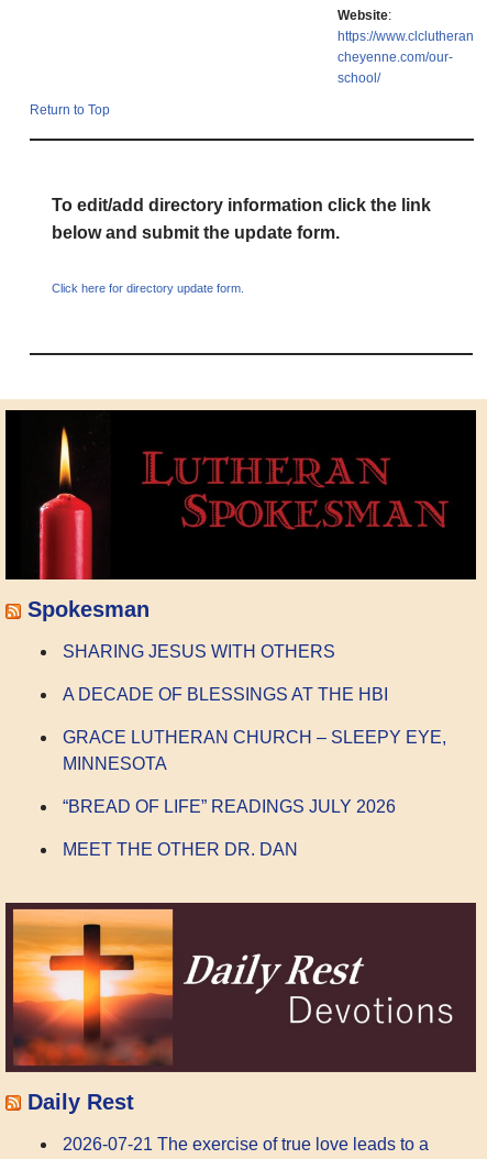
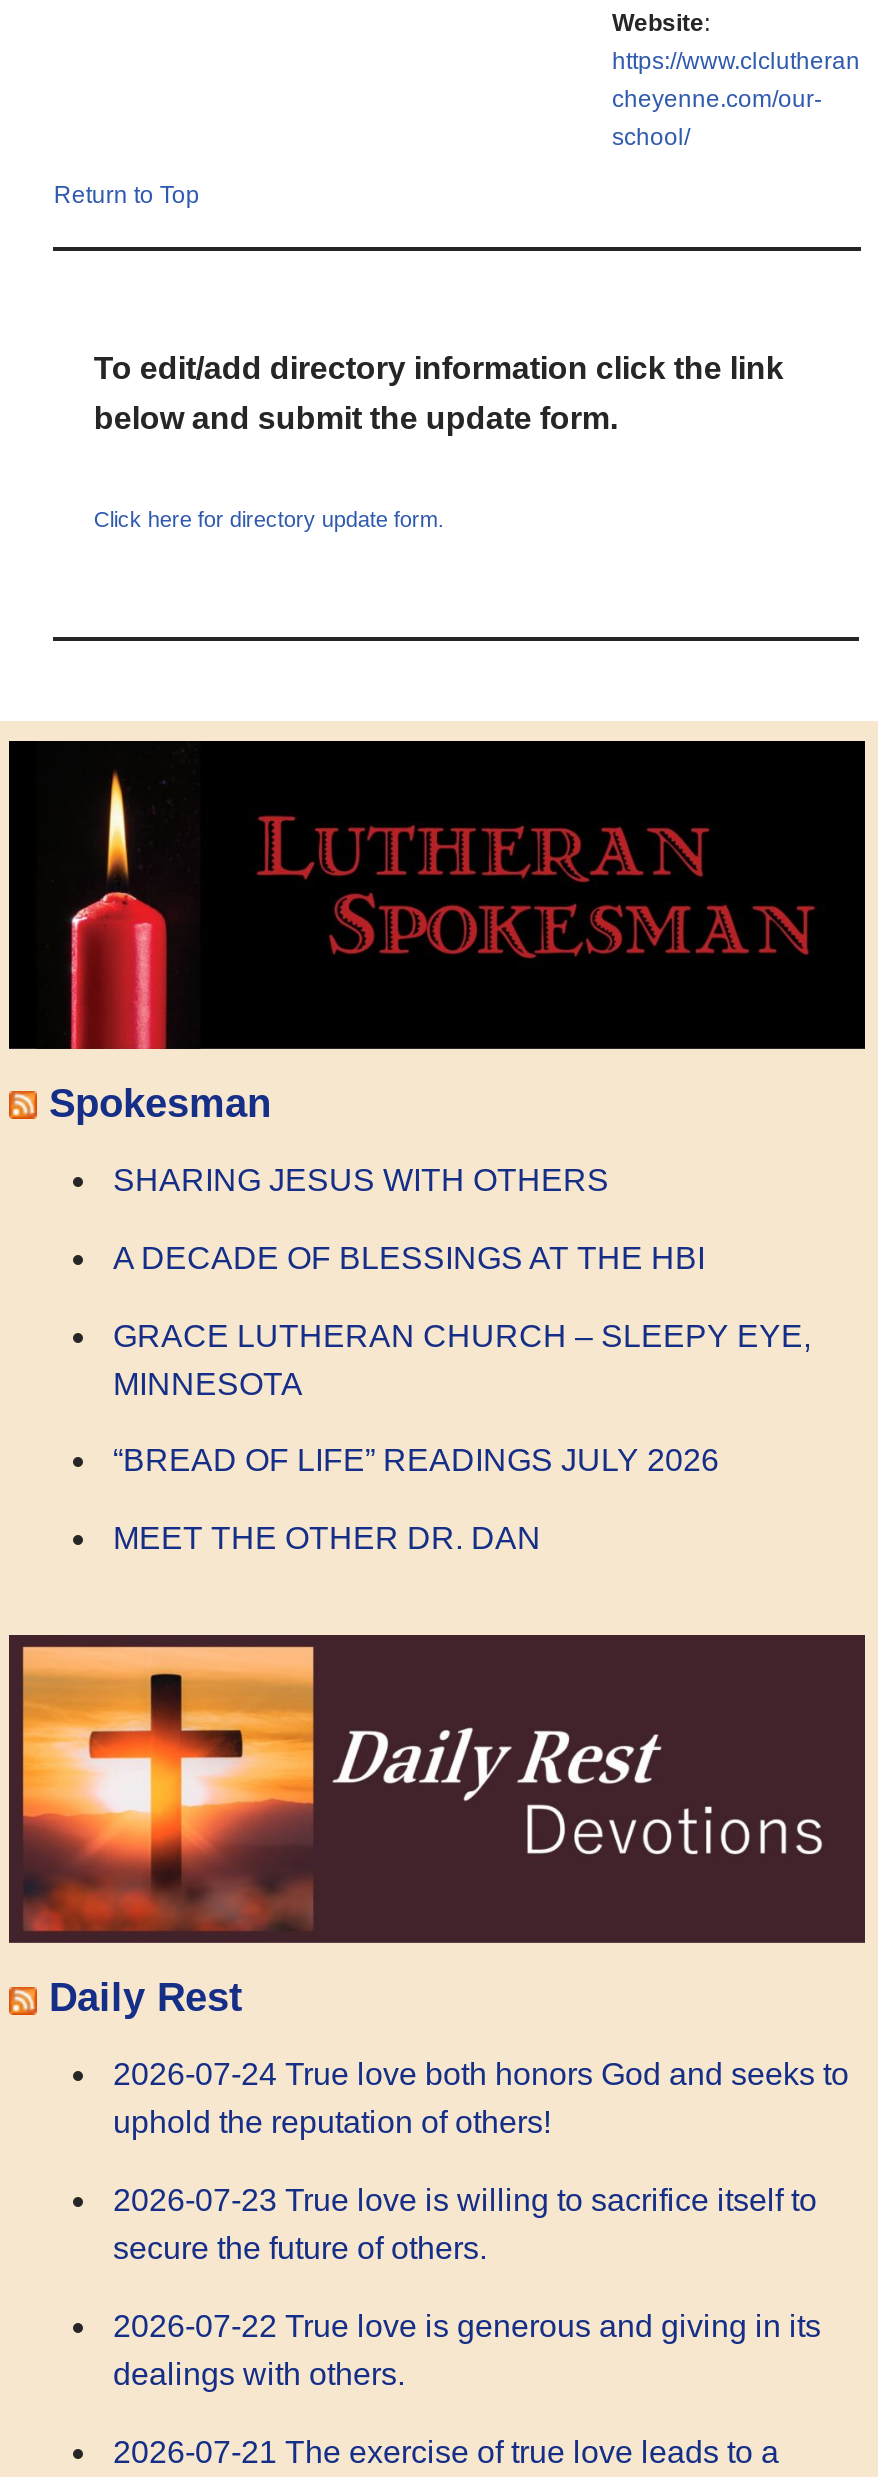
none -> [113,2057,849,2391] 2026-07-24 True love both honors God and seeks to | uphold the reputation of others! | 2026-07-23 True love is willing to sacrifice itself to | secure the future of others. | 2026-07-22 True love is generous and giving in its | dealings with others.

